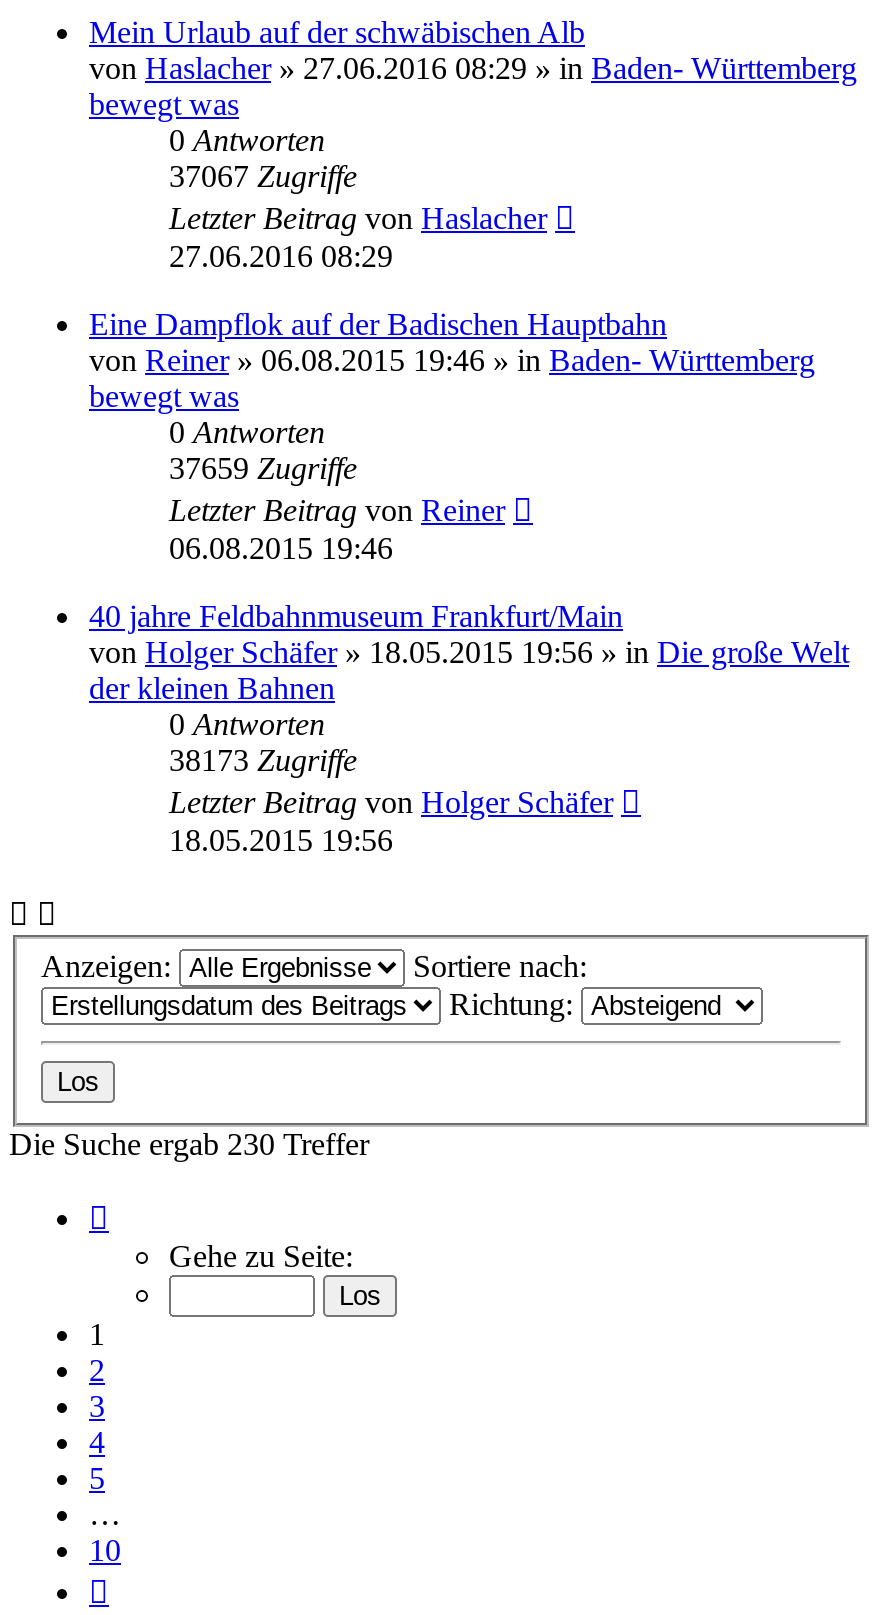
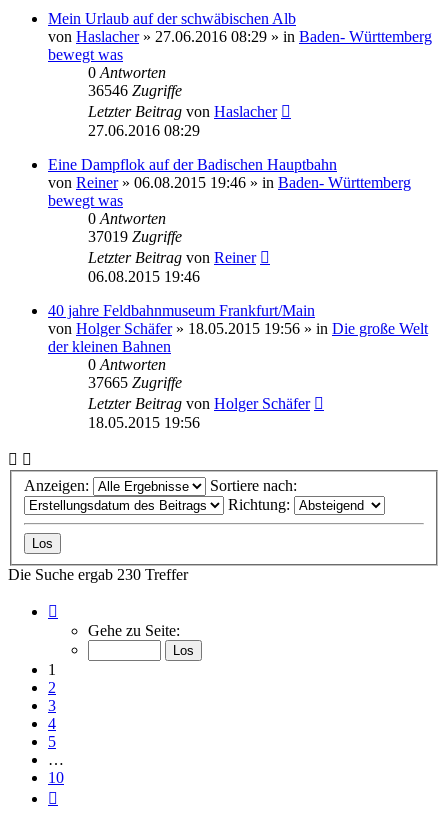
[169,159,357,193] 37067 Zugriffe -> [88,82,182,99] 36546 Zugriffe
[169,451,357,485] 37659 Zugriffe -> [88,228,182,245] 37019 Zugriffe
[169,743,357,777] 38173 Zugriffe -> [88,374,182,391] 37665 Zugriffe

